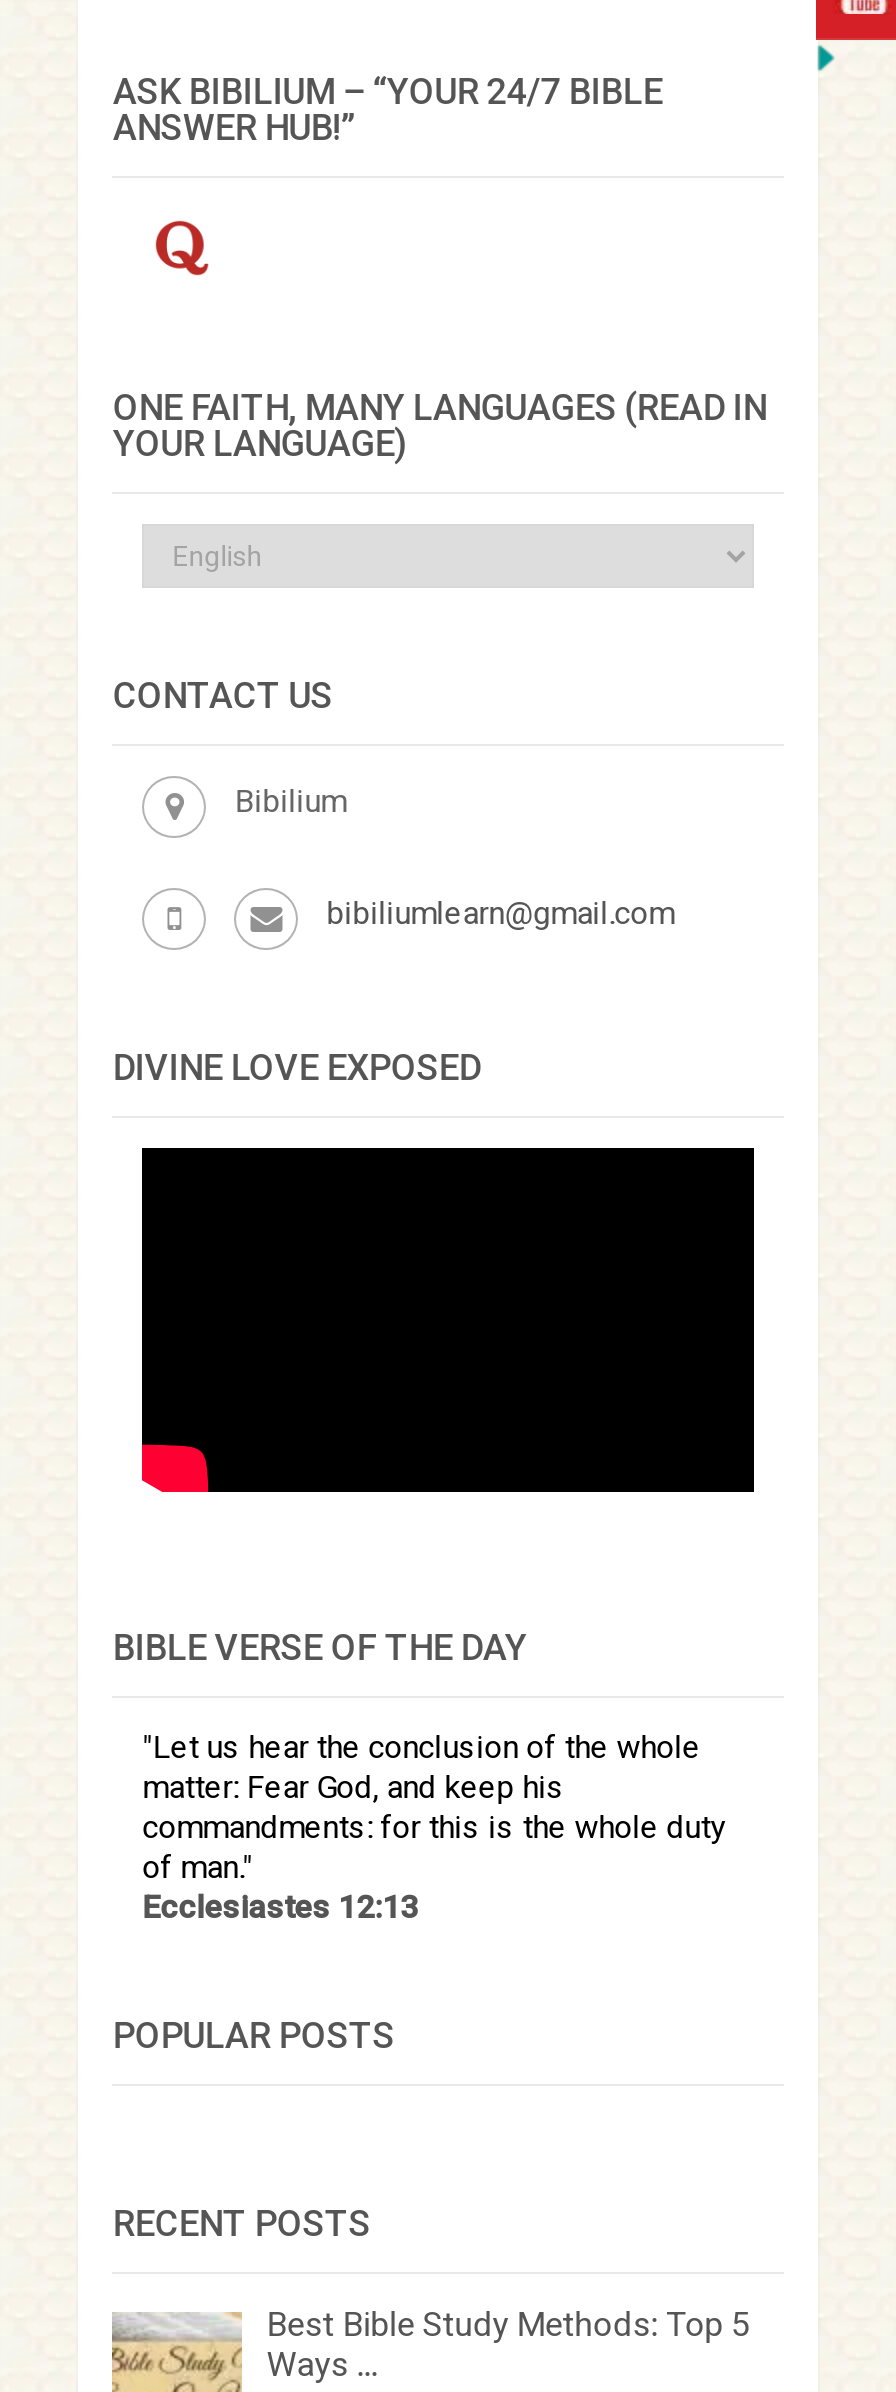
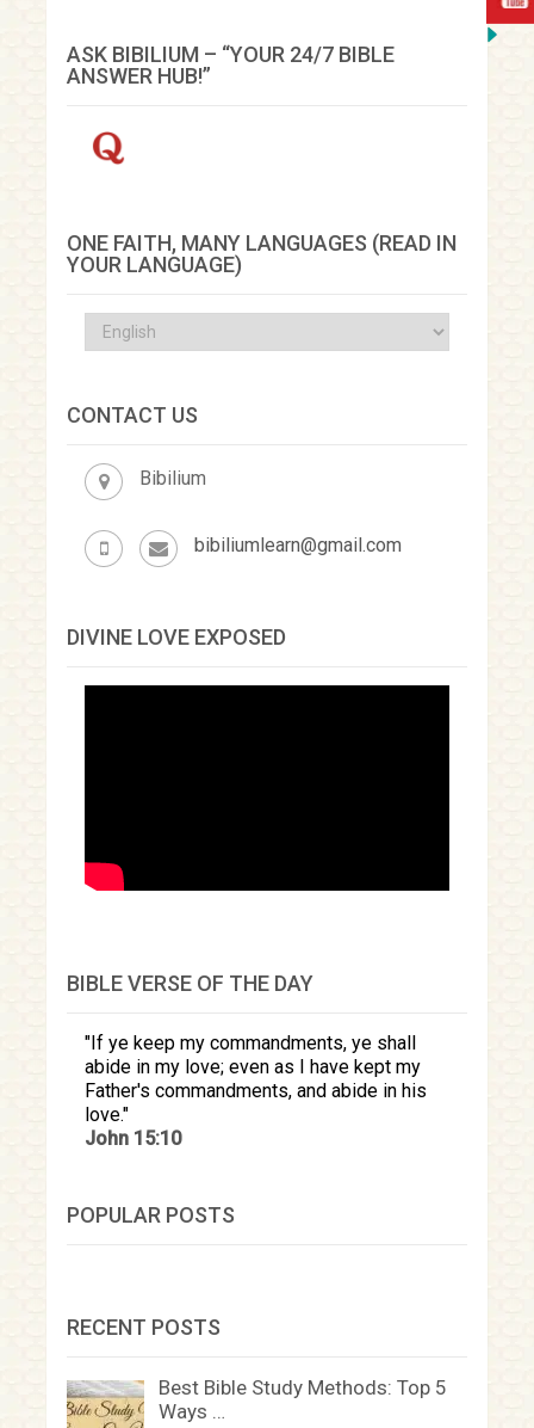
[142,1729,726,1927] Let us hear the conclusion of the whole | matter: Fear God, and keep his | commandments: for this is the whole duty | of man. | Ecclesiastes 12:13 -> [85,1032,427,1150] If ye keep my commandments, ye shall | abide in my love; even as I have kept my | Father's commandments, and abide in his | love. | John 15:10

